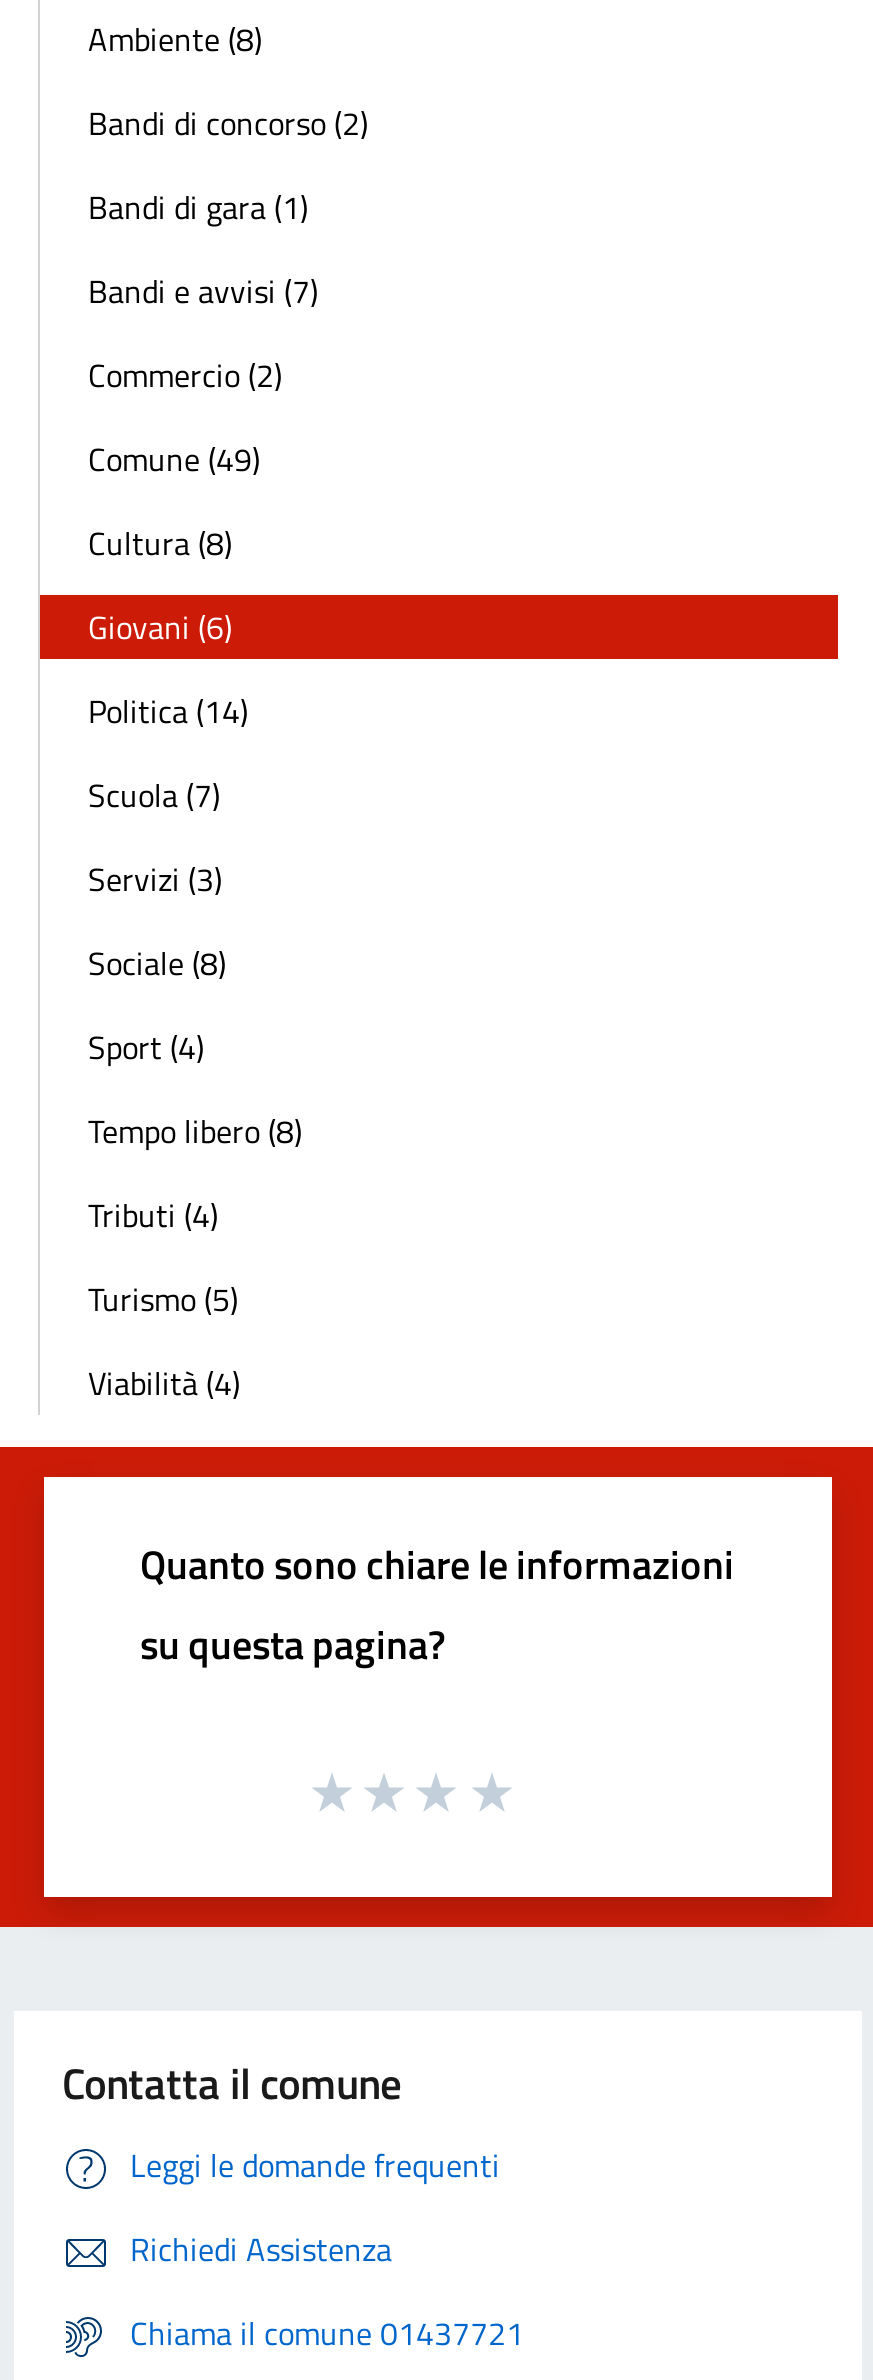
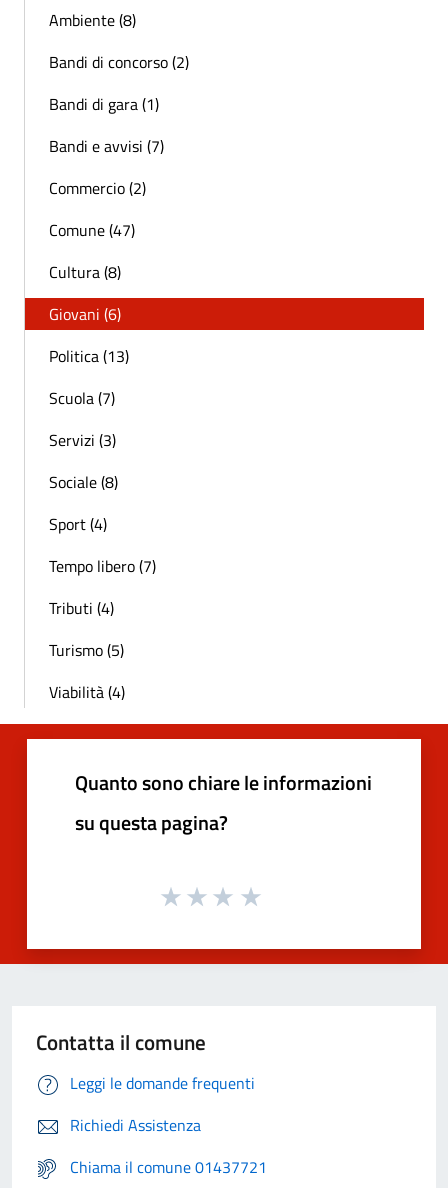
[88,434,260,482] Comune (49) -> [49,218,135,242] Comune (47)
[88,686,248,734] Politica (14) -> [49,344,129,368] Politica (13)
[88,1106,302,1154] Tempo libero (8) -> [49,554,156,578] Tempo libero (7)

